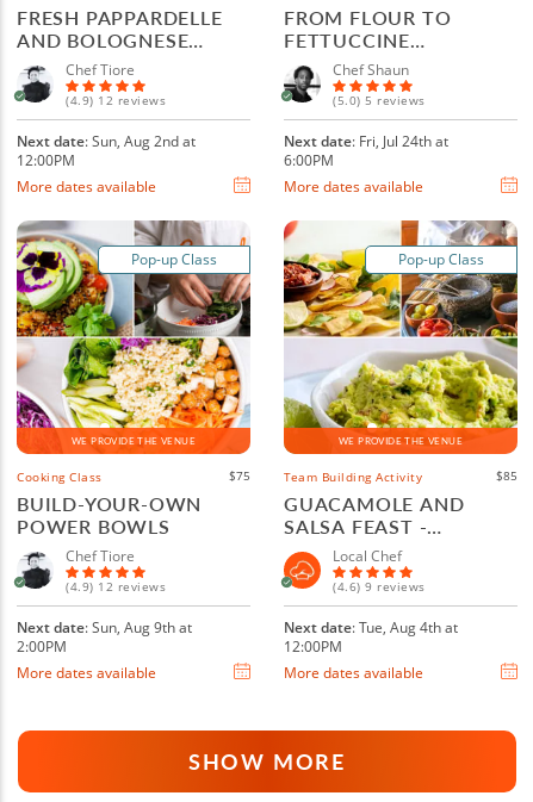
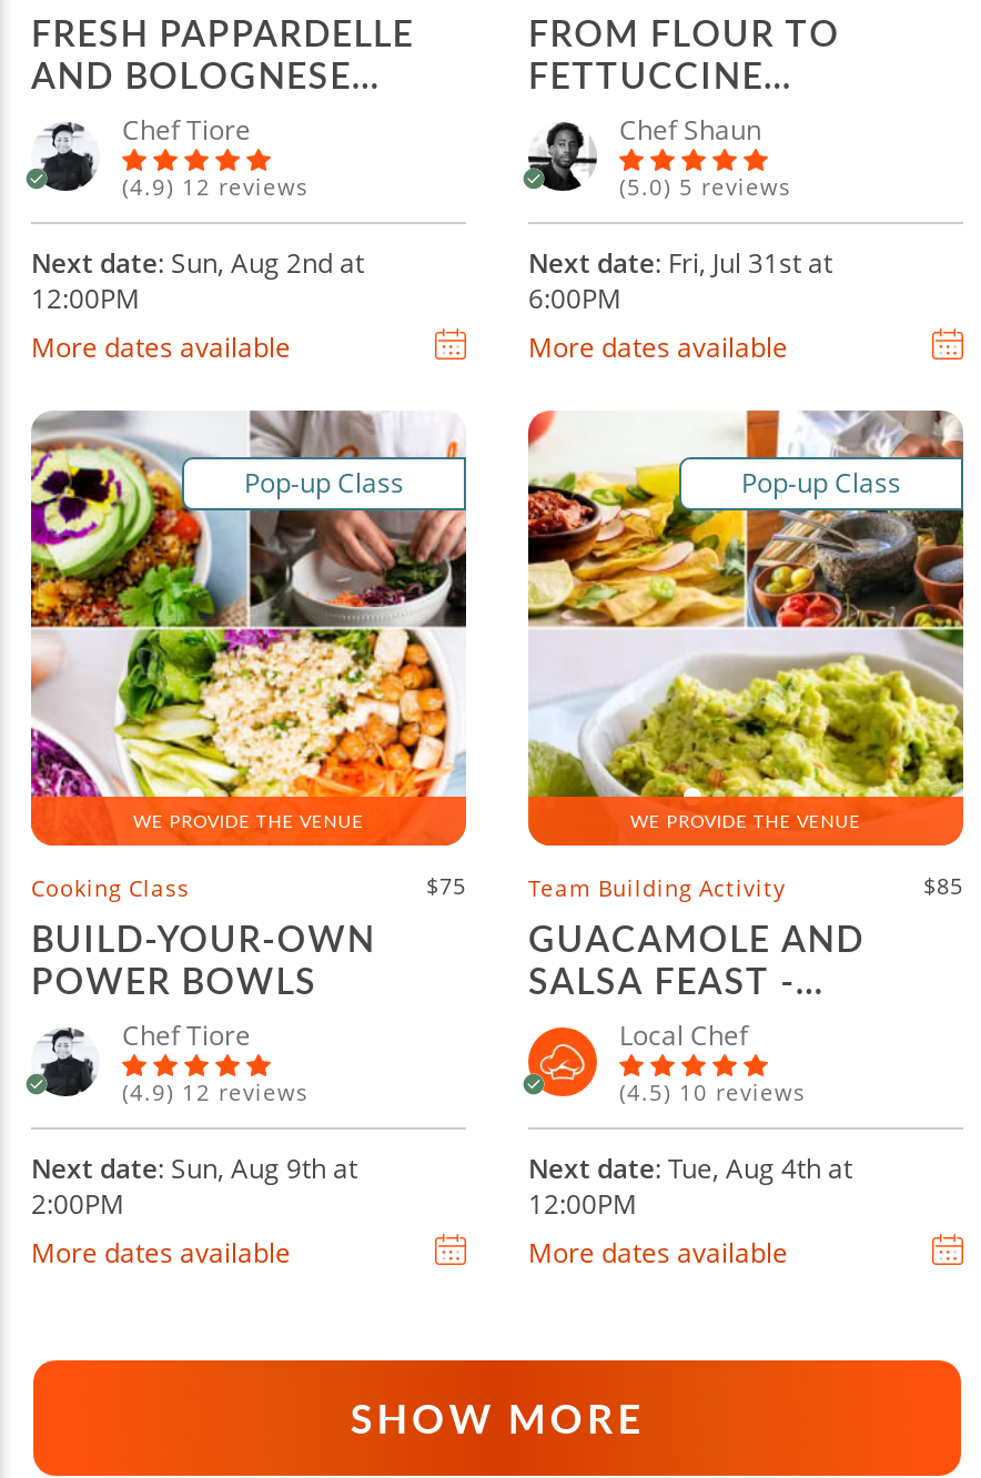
[284,131,448,151] Next date: Fri, Jul 24th at -> [528,244,832,282] Next date: Fri, Jul 31st at
[333,578,425,595] (4.6) 9 reviews -> [619,1076,806,1107] (4.5) 10 reviews

